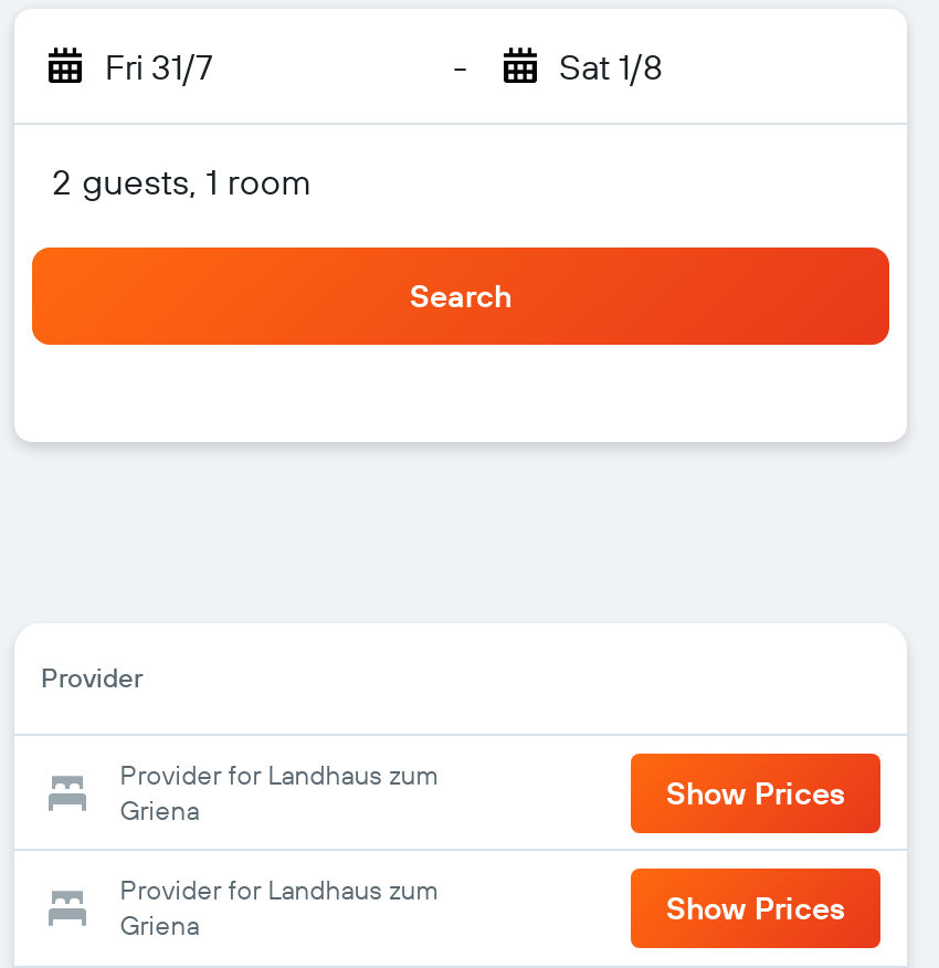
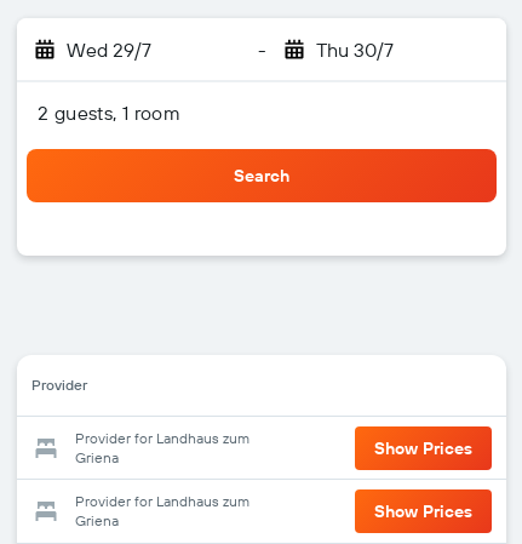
[105,44,213,88] Fri 31/7 -> [67,38,151,62] Wed 29/7
[559,44,663,88] Sat 1/8 -> [316,38,393,62] Thu 30/7

